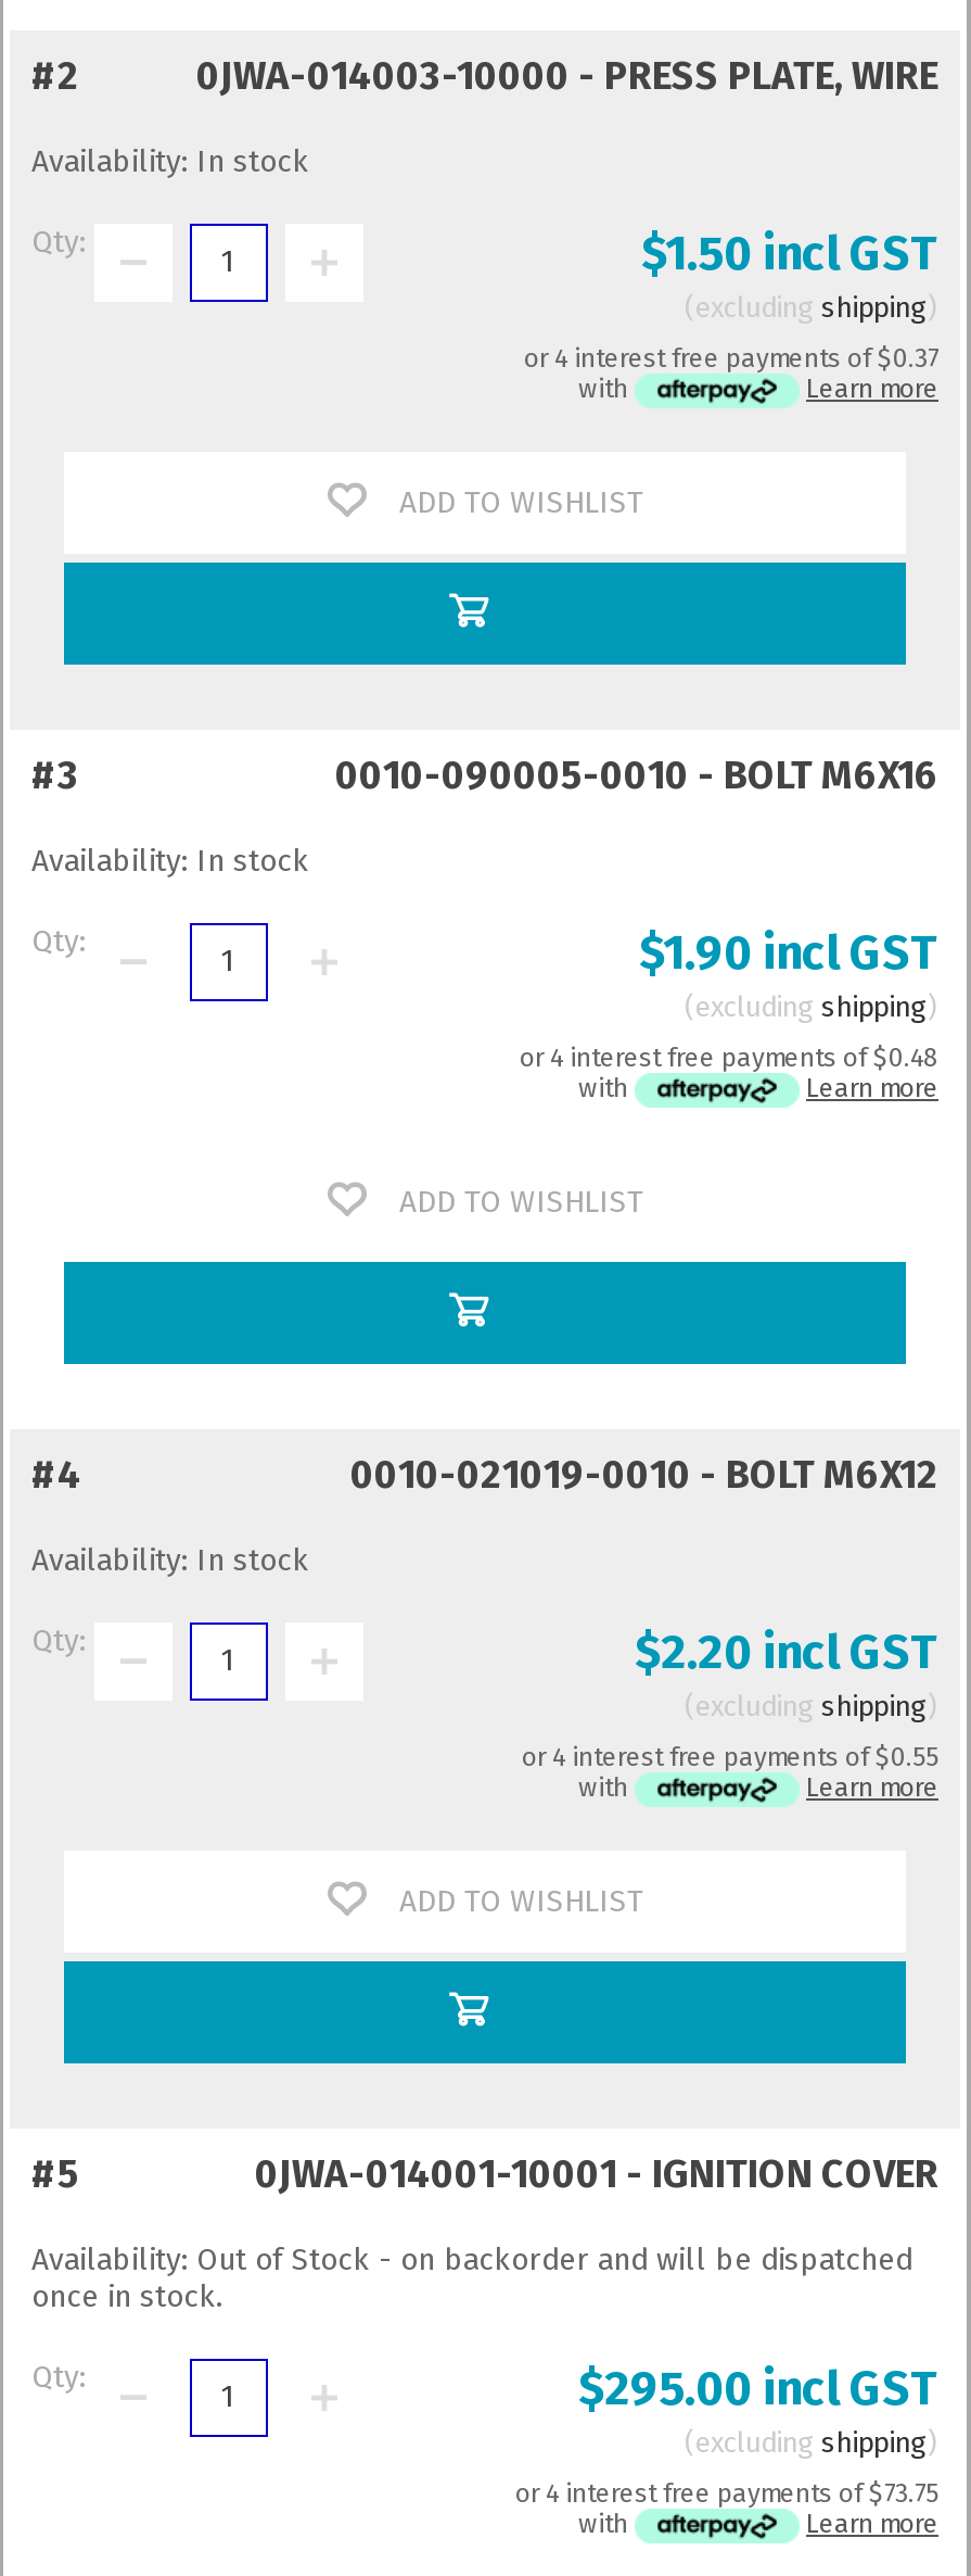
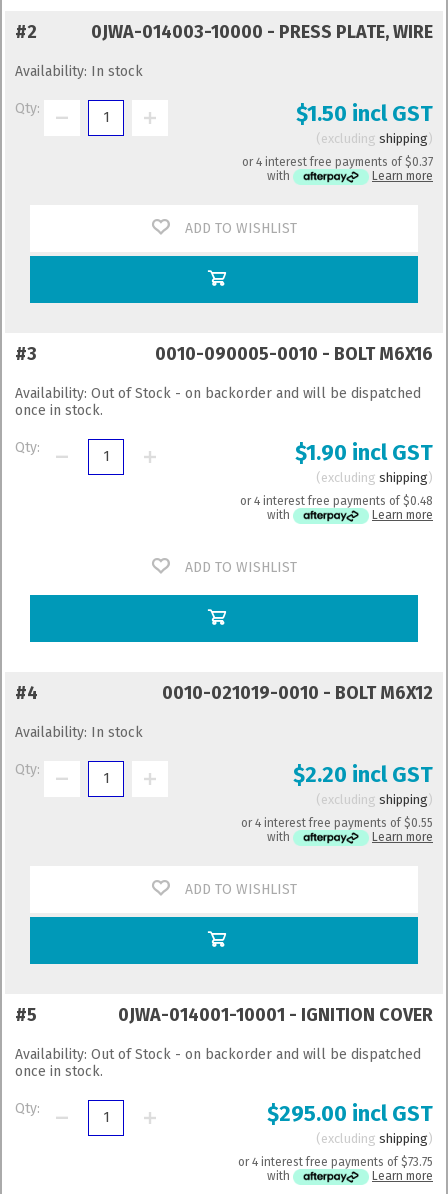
[31,843,309,879] Availability: In stock -> [15,385,421,419] Availability: Out of Stock - on backorder and will be dispatched | once in stock.

